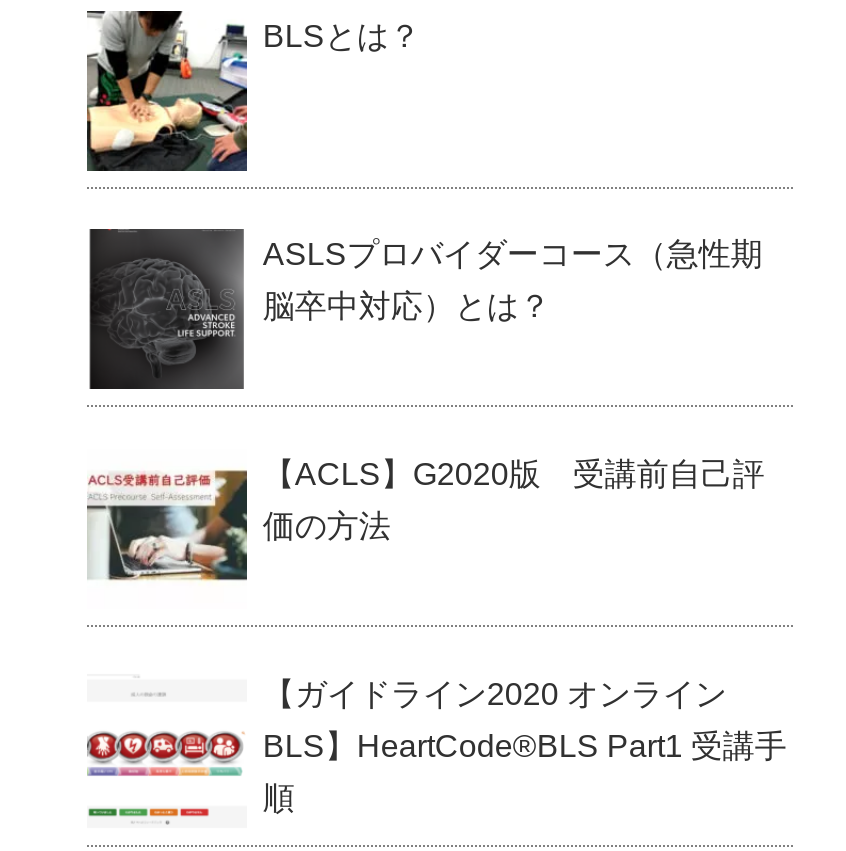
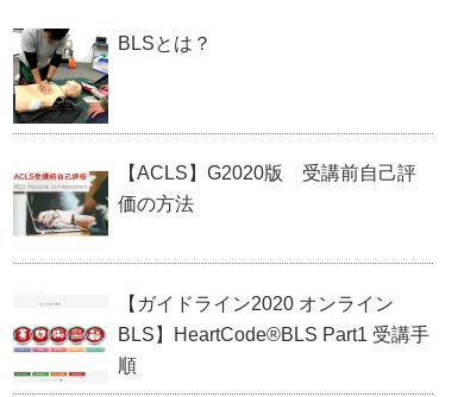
[87,227,763,389] [image] | ASLSプロバイダーコース（急性期 | 脳卒中対応）とは？ -> none

